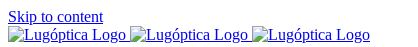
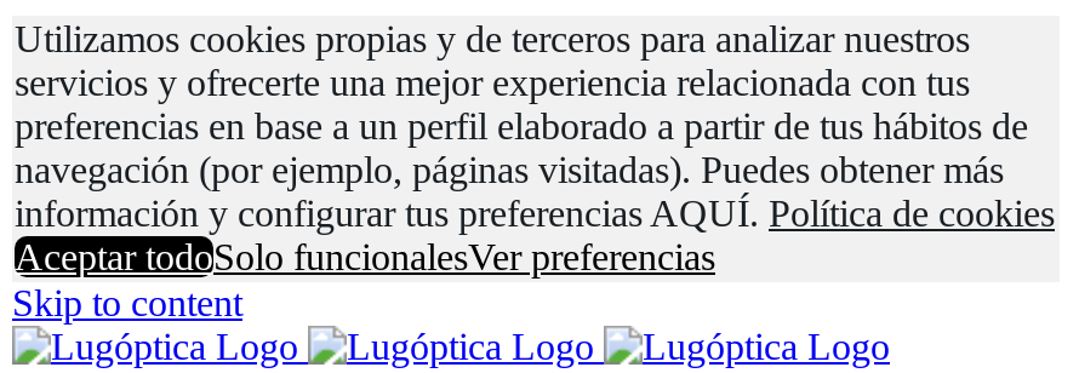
none -> [15,18,1055,277] Utilizamos cookies propias y de terceros para analizar nuestros | servicios y ofrecerte una mejor experiencia relacionada con tus | preferencias en base a un perfil elaborado a partir de tus hábitos de | navegación (por ejemplo, páginas visitadas). Puedes obtener más | información y configurar tus preferencias AQUÍ. Política de cookies | Aceptar todoSolo funcionalesVer preferencias

